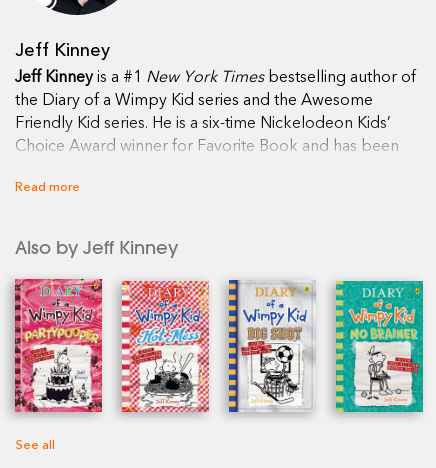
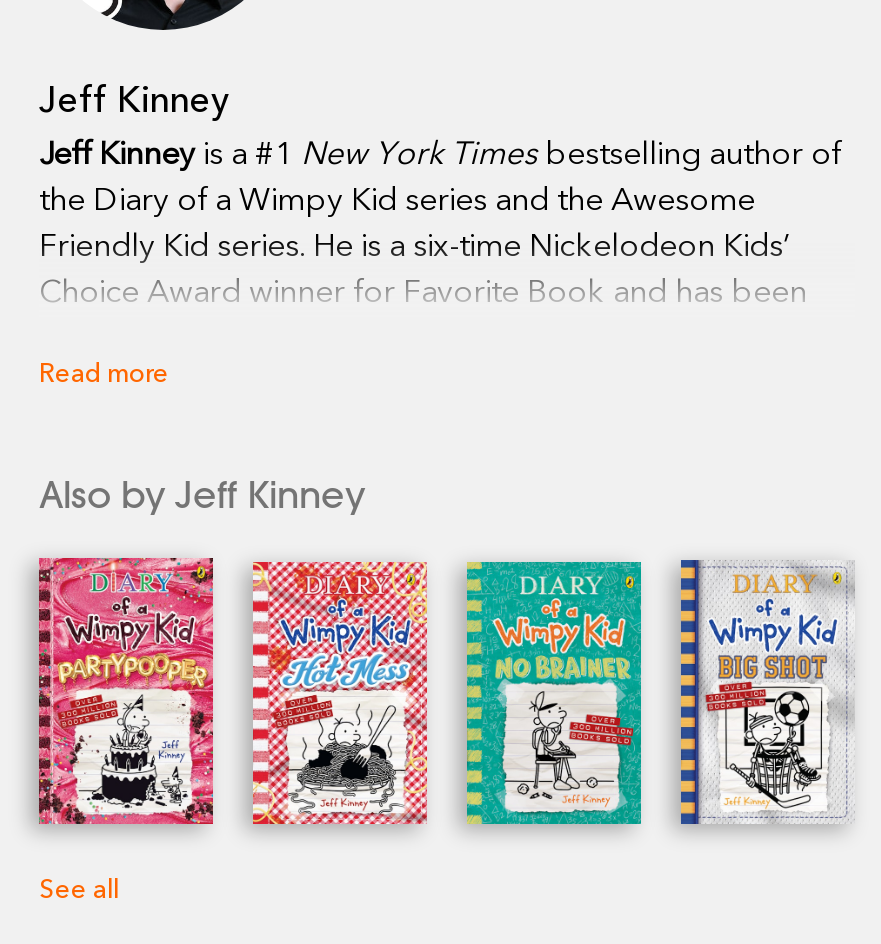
[228,279,316,413] [image] -> [465,560,643,826] [image]
[335,280,424,413] [image] -> [679,558,855,826] [image]

